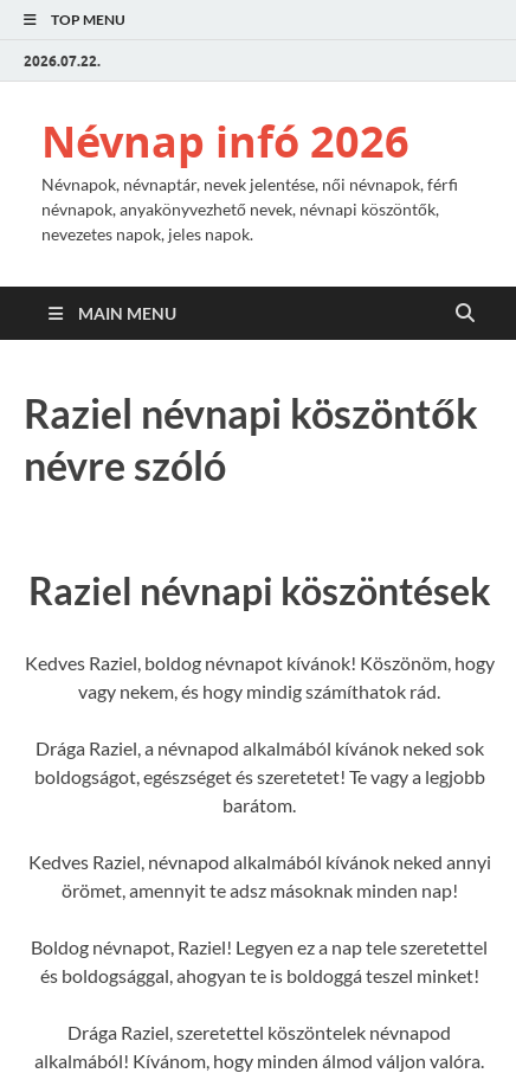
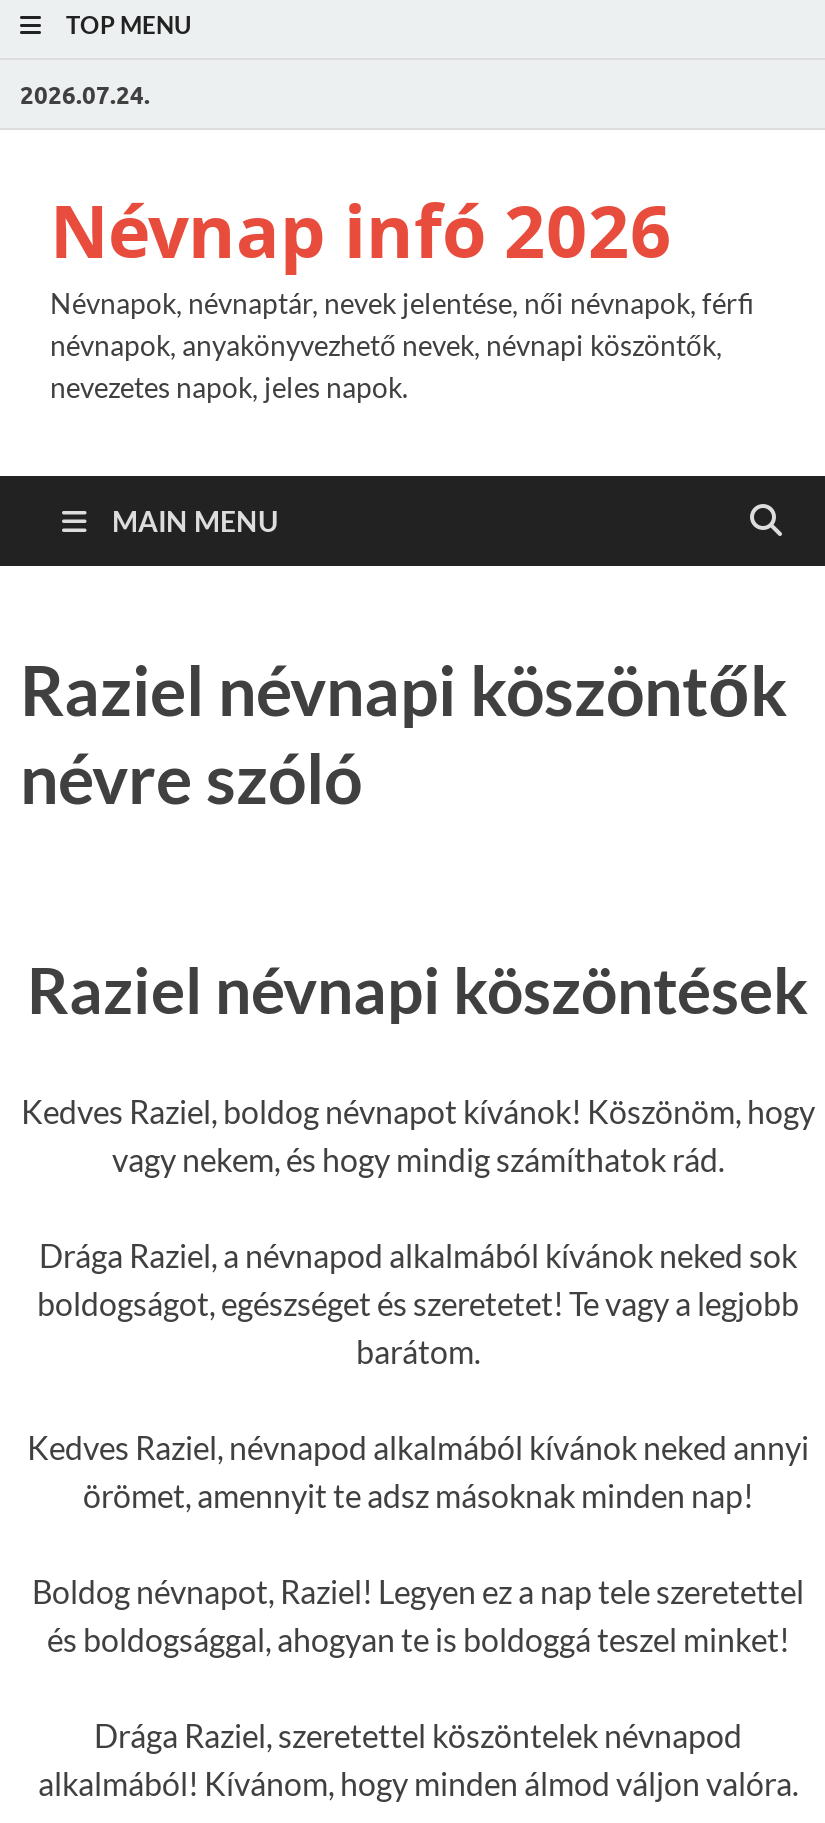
[24,52,101,69] 2026.07.22. -> [20,79,150,109] 2026.07.24.

